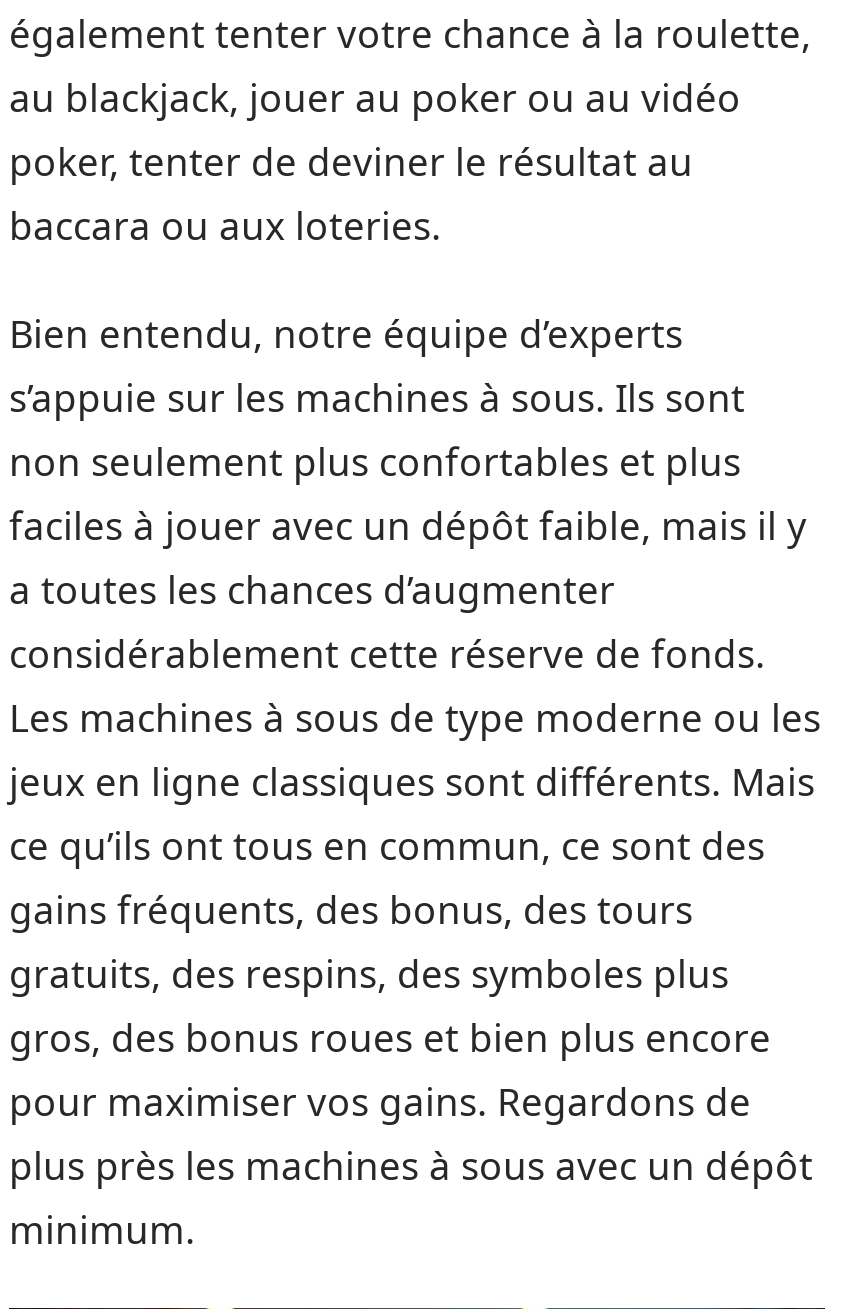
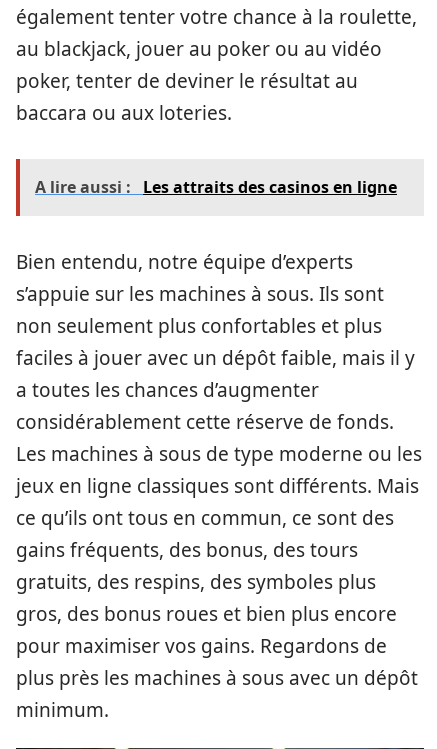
none -> [35,175,397,197] A lire aussi : Les attraits des casinos en ligne

